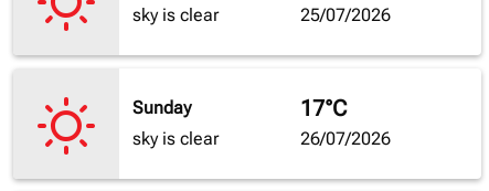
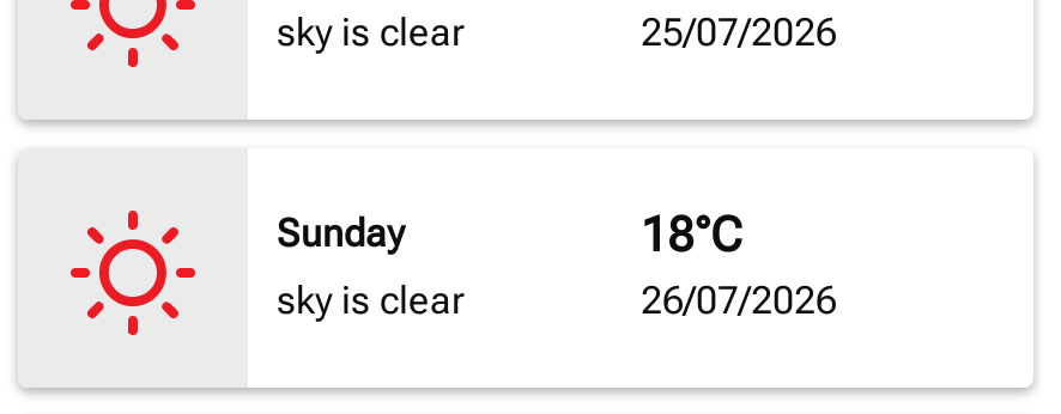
[300,95,347,122] 17°C -> [641,207,741,264] 18°C

